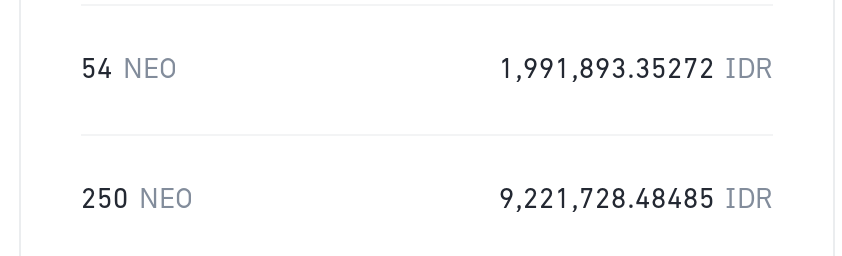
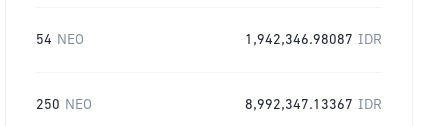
[499,56,773,84] 1,991,893.35272 IDR -> [245,33,382,47] 1,942,346.98087 IDR
[499,186,773,214] 9,221,728.48485 IDR -> [245,98,382,112] 8,992,347.13367 IDR

